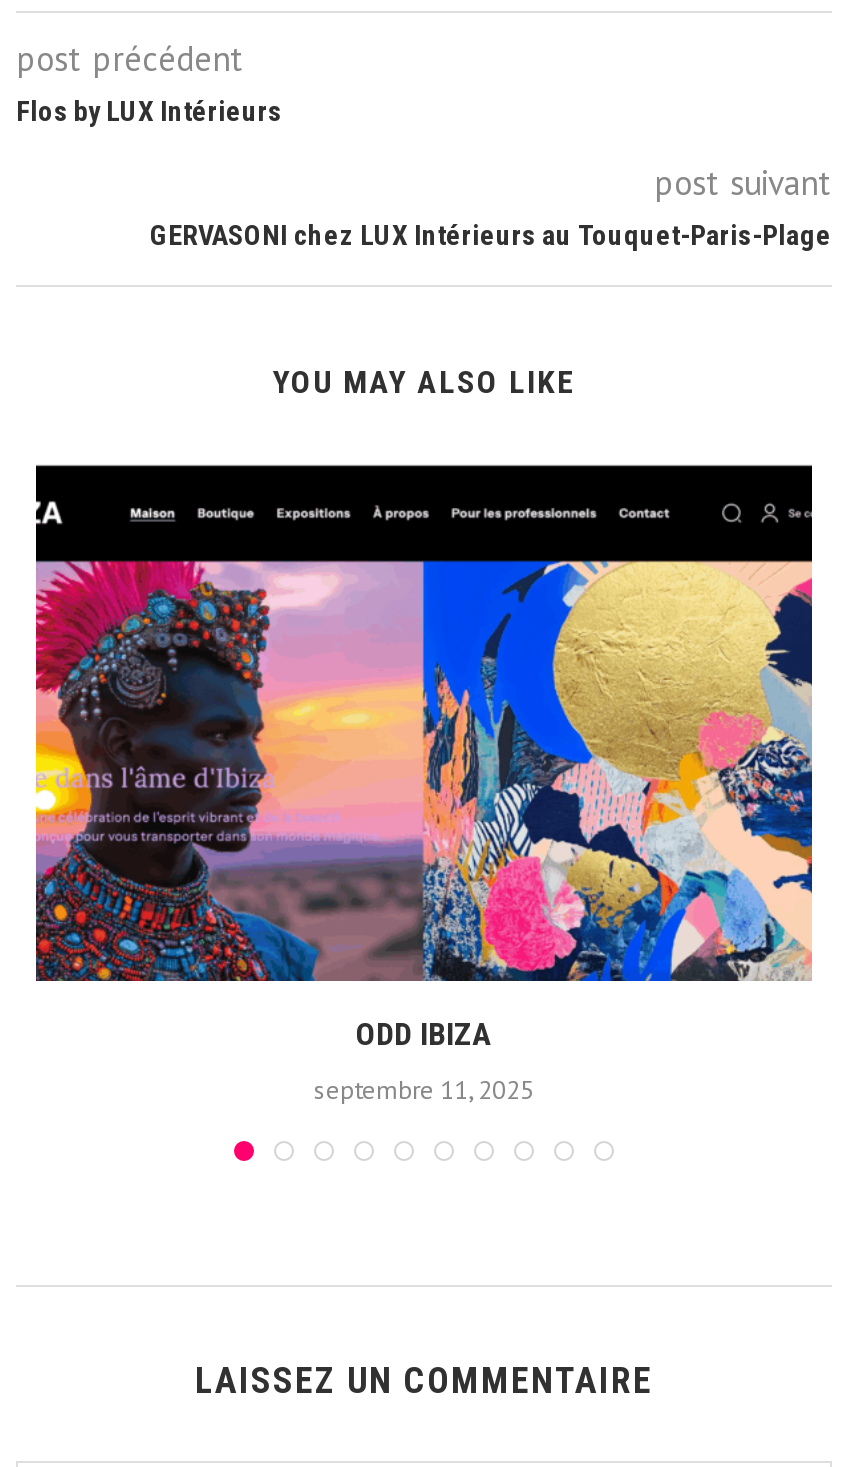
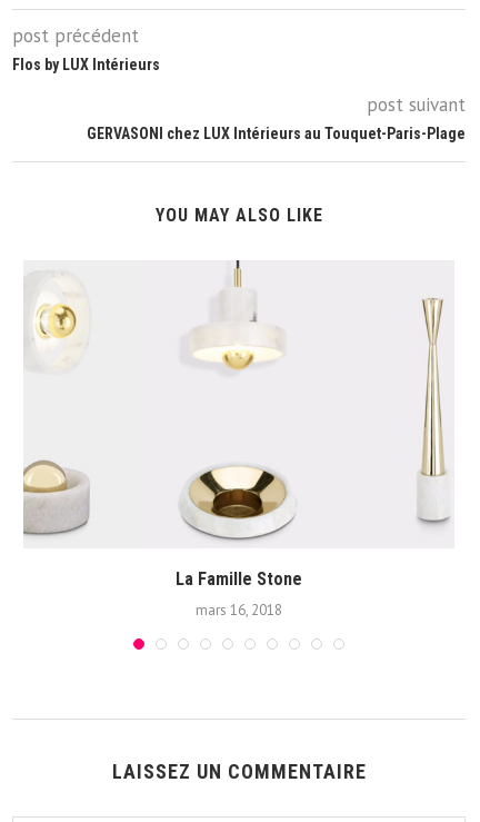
[34,464,814,1054] [image] | ODD IBIZA -> [22,260,454,589] [image] | La Famille Stone
[314,1074,534,1108] septembre 11, 2025 -> [196,600,282,619] mars 16, 2018

